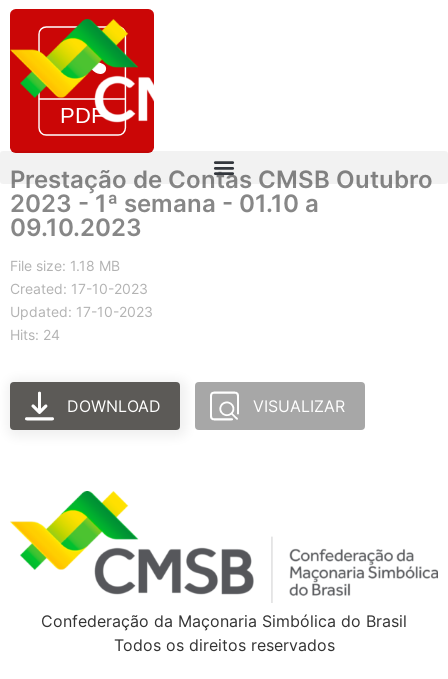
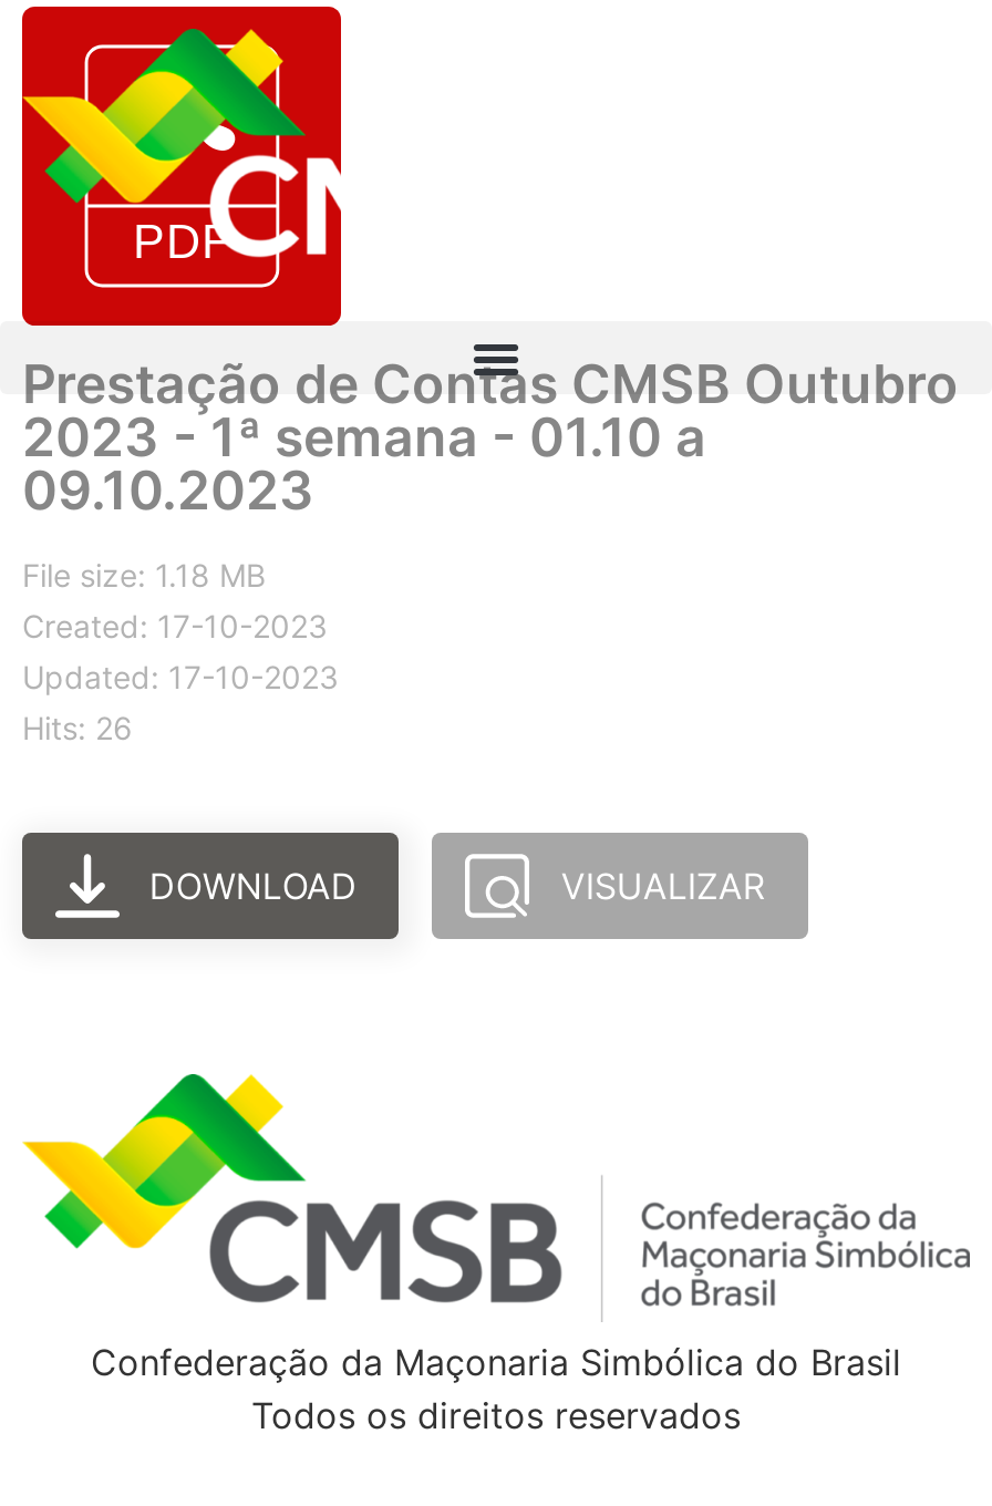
[10,326,60,343] Hits: 24 -> [22,709,133,746] Hits: 26

